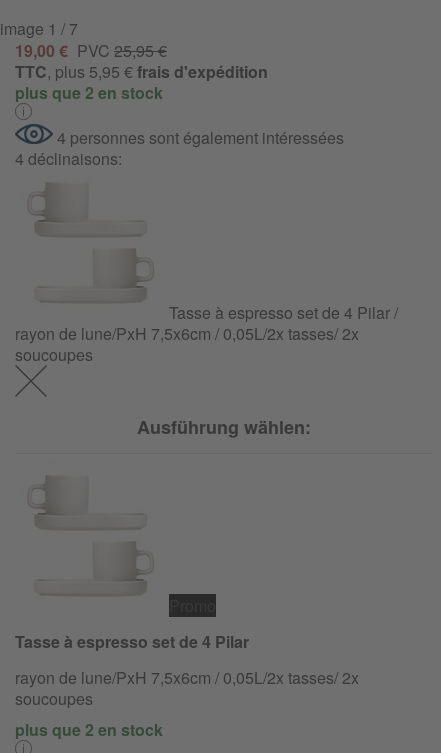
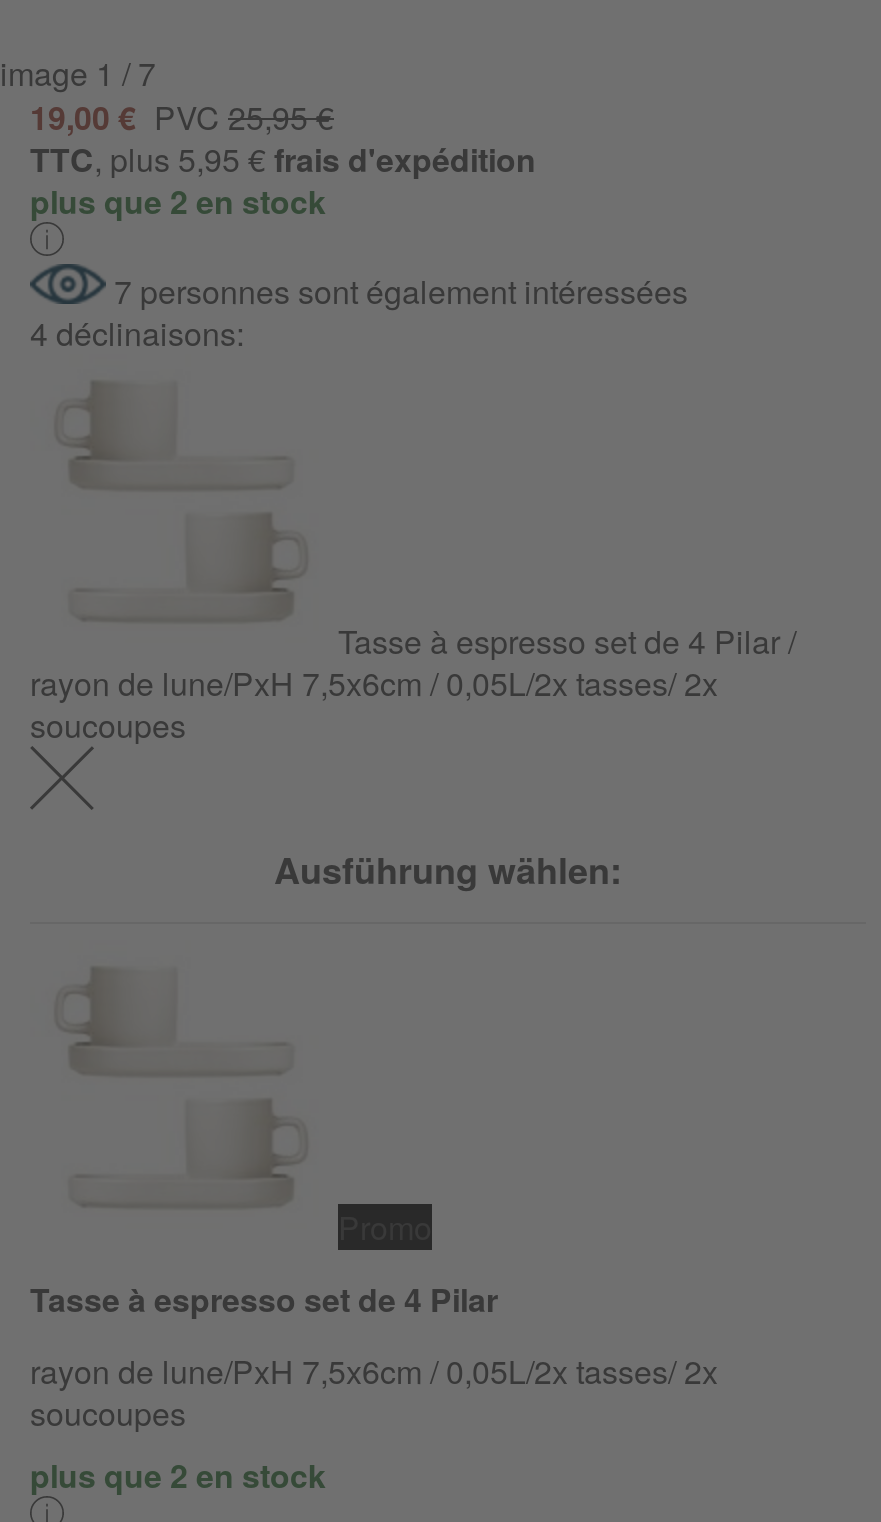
[53,126,344,149] 4 personnes sont également intéressées -> [106,268,688,314] 7 personnes sont également intéressées

